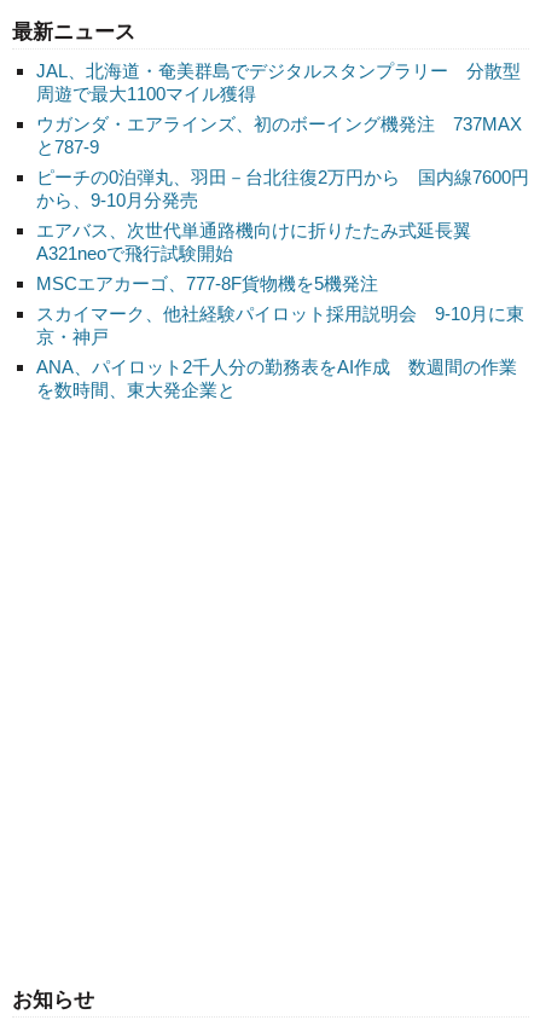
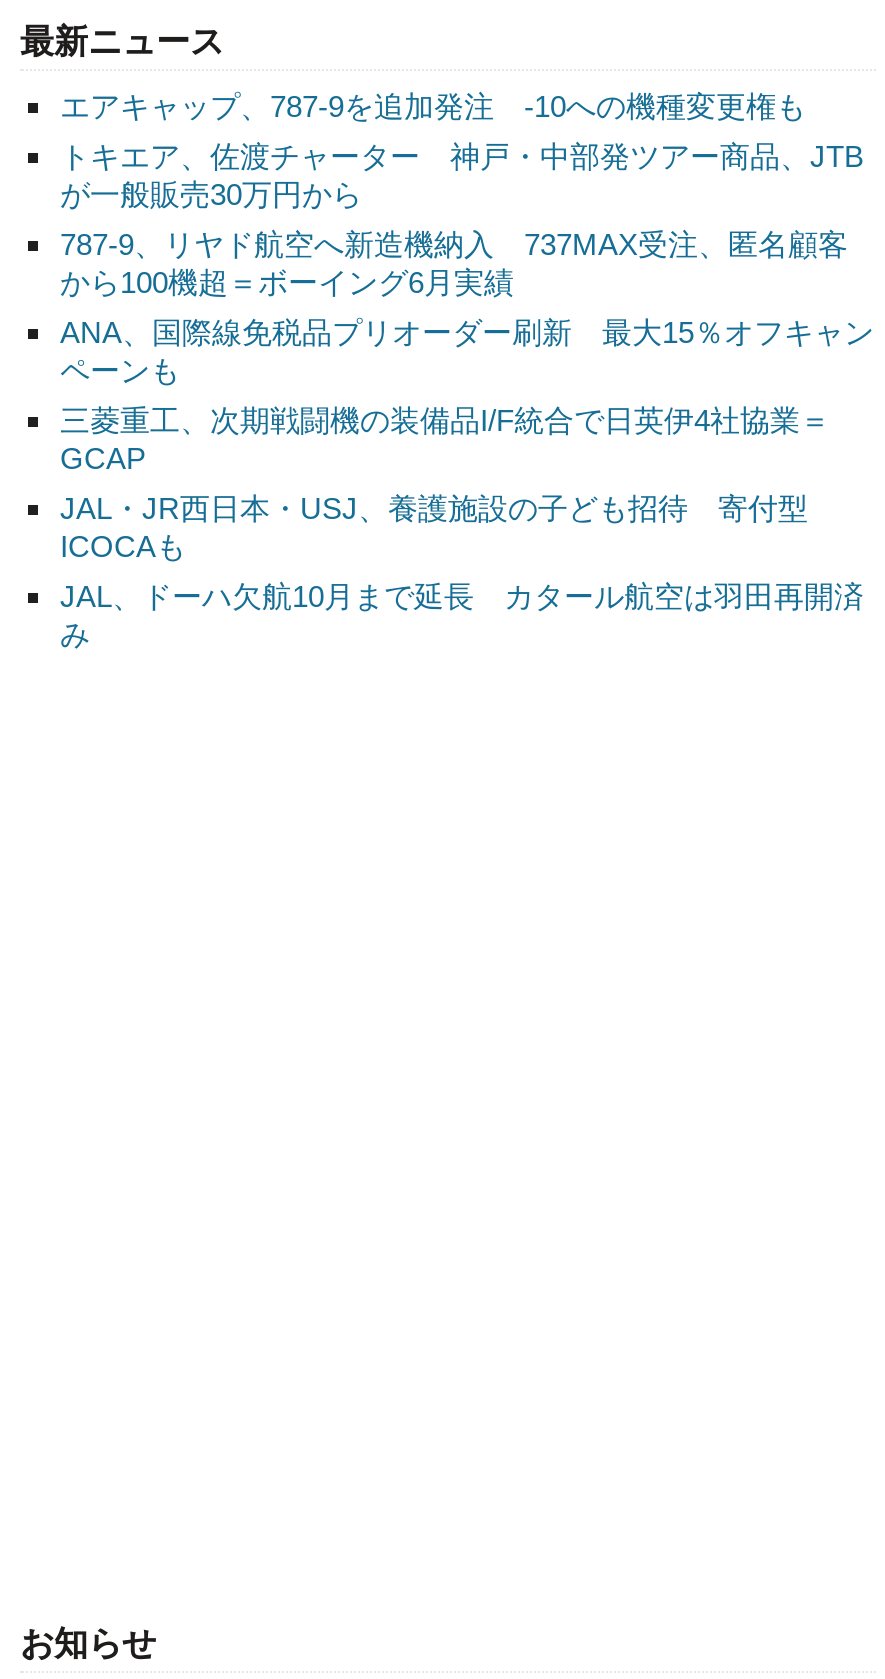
[36,61,521,104] JAL、北海道・奄美群島でデジタルスタンプラリー 分散型 | 周遊で最大1100マイル獲得 -> [60,90,806,124] エアキャップ、787-9を追加発注 -10への機種変更権も
[36,114,522,157] ウガンダ・エアラインズ、初のボーイング機発注 737MAX | と787-9 -> [60,140,864,212] トキエア、佐渡チャーター 神戸・中部発ツアー商品、JTB | が一般販売30万円から
[36,167,529,211] ピーチの0泊弾丸、羽田－台北往復2万円から 国内線7600円 | から、9-10月分発売 -> [60,228,848,300] 787-9、リヤド航空へ新造機納入 737MAX受注、匿名顧客 | から100機超＝ボーイング6月実績
[36,220,489,264] エアバス、次世代単通路機向けに折りたたみ式延長翼 | A321neoで飛行試験開始 -> [60,316,874,388] ANA、国際線免税品プリオーダー刷新 最大15％オフキャン | ペーンも
[36,273,378,294] MSCエアカーゴ、777-8F貨物機を5機発注 -> [60,404,830,476] 三菱重工、次期戦闘機の装備品I/F統合で日英伊4社協業＝ | GCAP
[36,304,524,347] スカイマーク、他社経験パイロット採用説明会 9-10月に東 | 京・神戸 -> [60,492,808,564] JAL・JR西日本・USJ、養護施設の子ども招待 寄付型 | ICOCAも
[36,357,517,400] ANA、パイロット2千人分の勤務表をAI作成 数週間の作業 | を数時間、東大発企業と -> [60,580,864,652] JAL、ドーハ欠航10月まで延長 カタール航空は羽田再開済 | み

